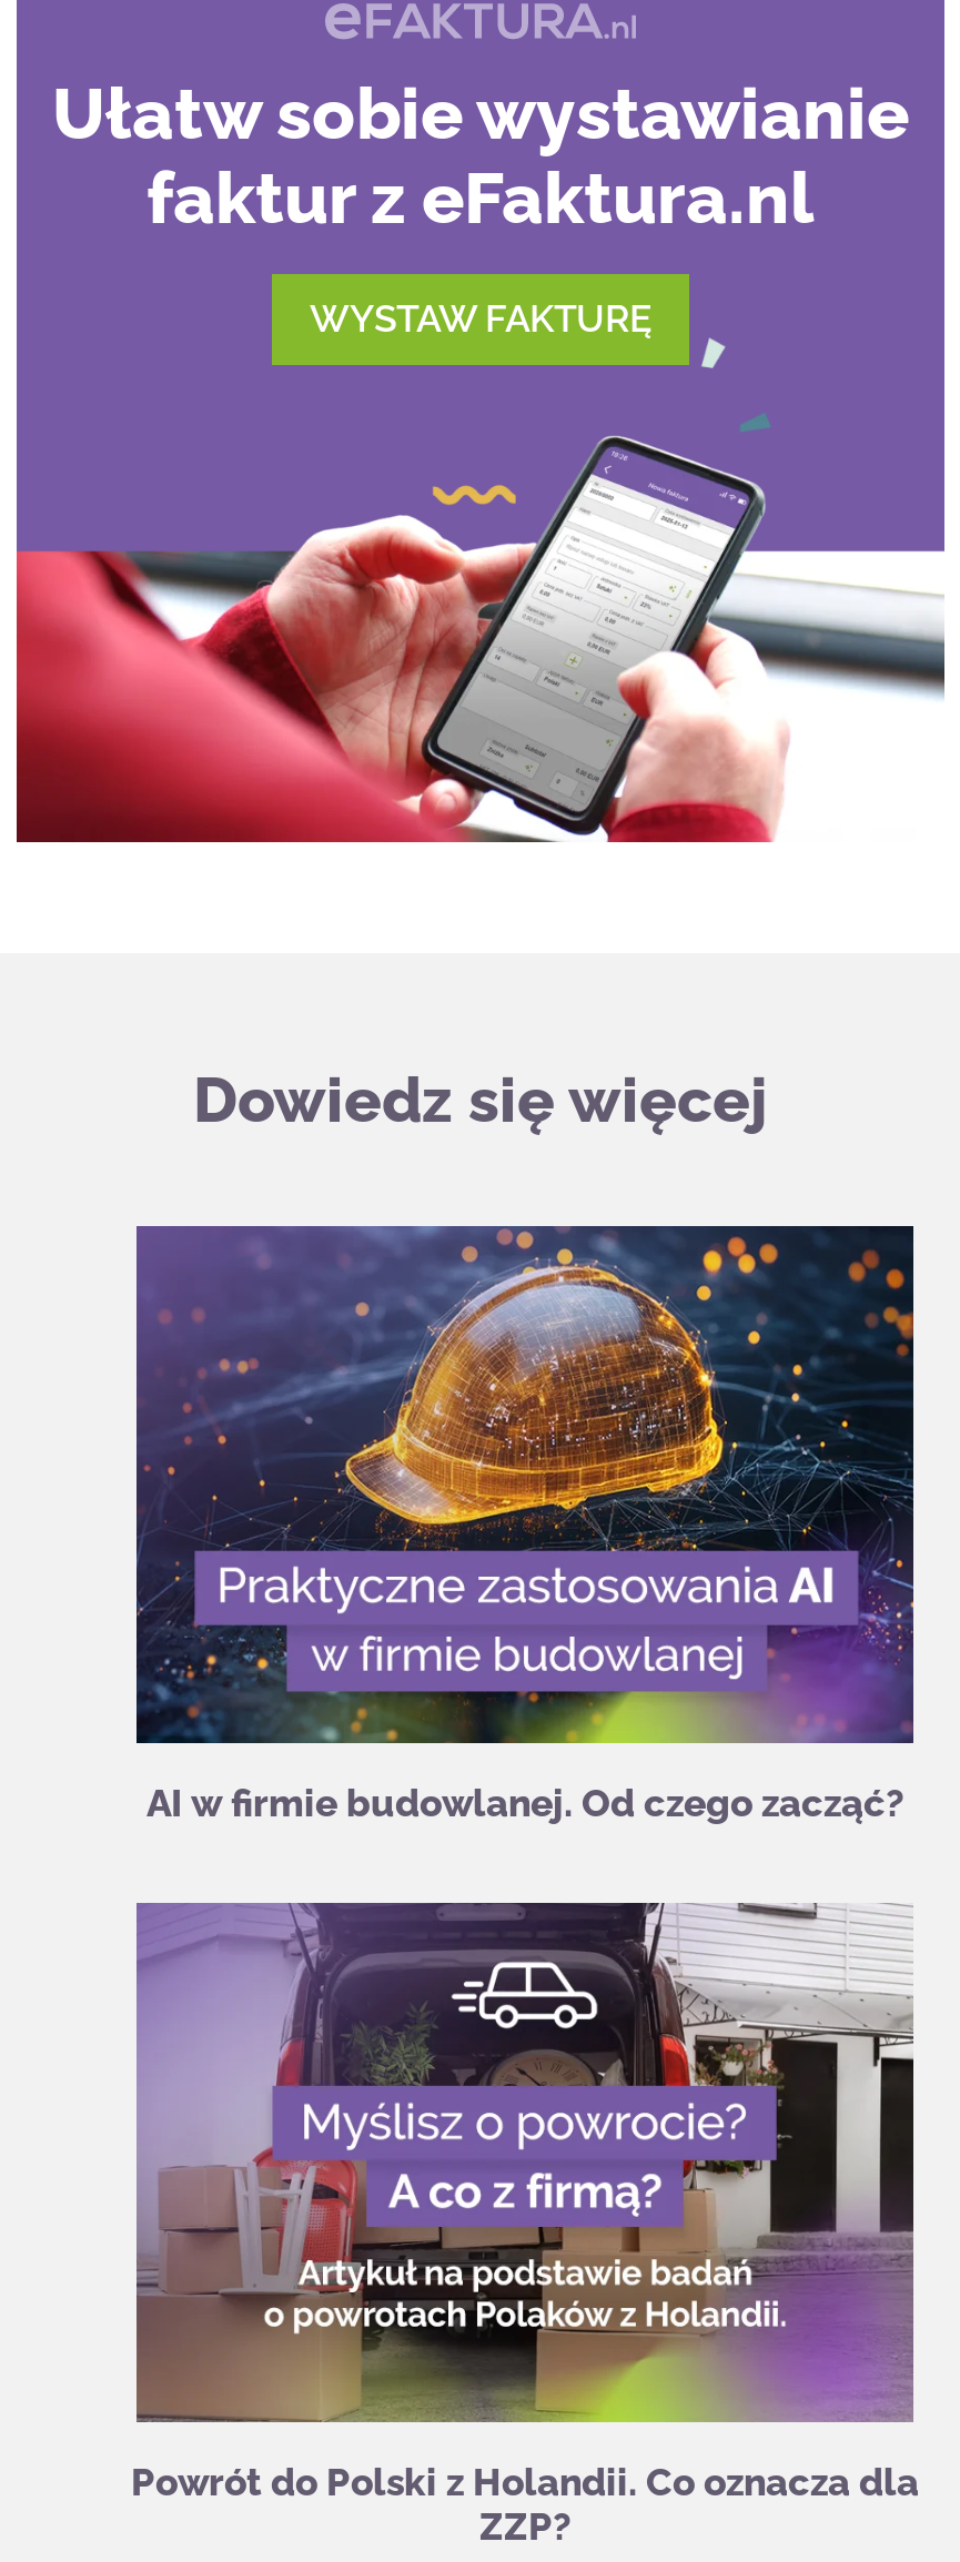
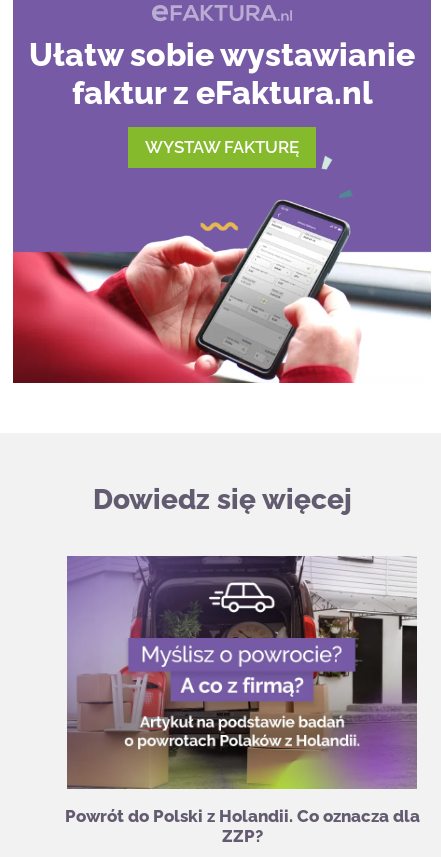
[134,1224,916,1826] [image] | AI w firmie budowlanej. Od czego zacząć? -> none

